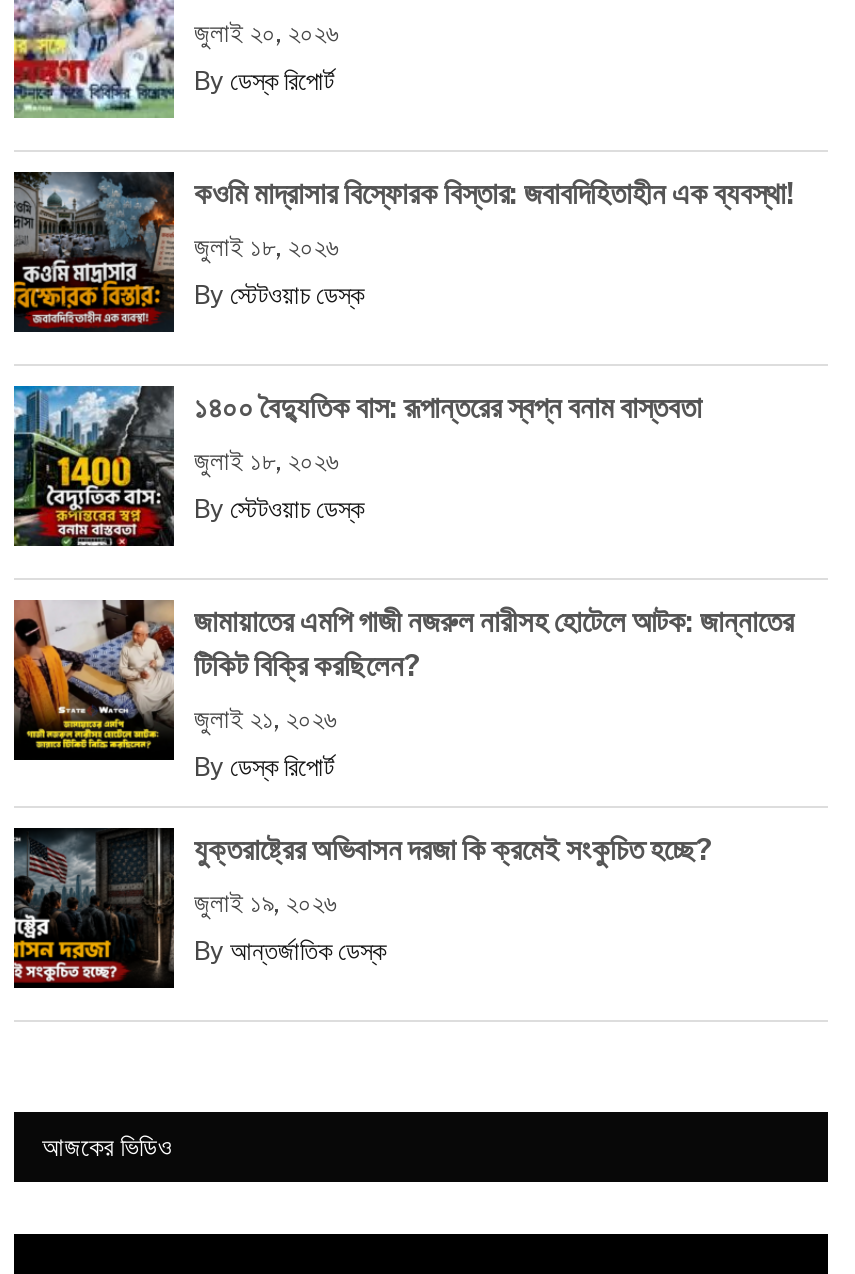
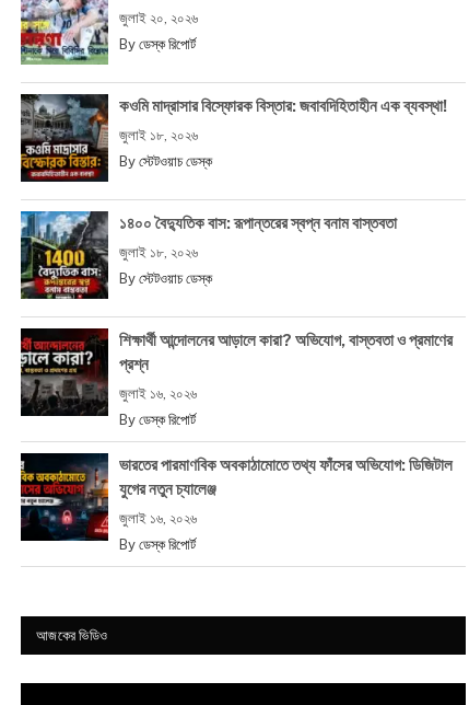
[12,598,794,756] [image] | জামায়াতের এমপি গাজী নজরুল নারীসহ হোটেলে আটক: জান্নাতের | টিকিট বিক্রি করছিলেন? -> [20,327,453,415] [image] | শিক্ষার্থী আন্দোলনের আড়ালে কারা? অভিযোগ, বাস্তবতা ও প্রমাণের | প্রশ্ন
[194,704,336,734] জুলাই ২১, ২০২৬ -> [119,385,197,402] জুলাই ১৬, ২০২৬
[12,832,714,990] [image] | যুক্তরাষ্ট্রের অভিবাসন দরজা কি ক্রমেই সংকুচিত হচ্ছে? -> [21,454,453,542] [image] | ভারতের পারমাণবিক অবকাঠামোতে তথ্য ফাঁসের অভিযোগ: ডিজিটাল | যুগের নতুন চ্যালেঞ্জ
[194,888,336,918] জুলাই ১৯, ২০২৬ -> [119,510,197,526] জুলাই ১৬, ২০২৬
[194,936,386,966] By আন্তর্জাতিক ডেস্ক -> [119,536,196,553] By ডেস্ক রিপোর্ট

